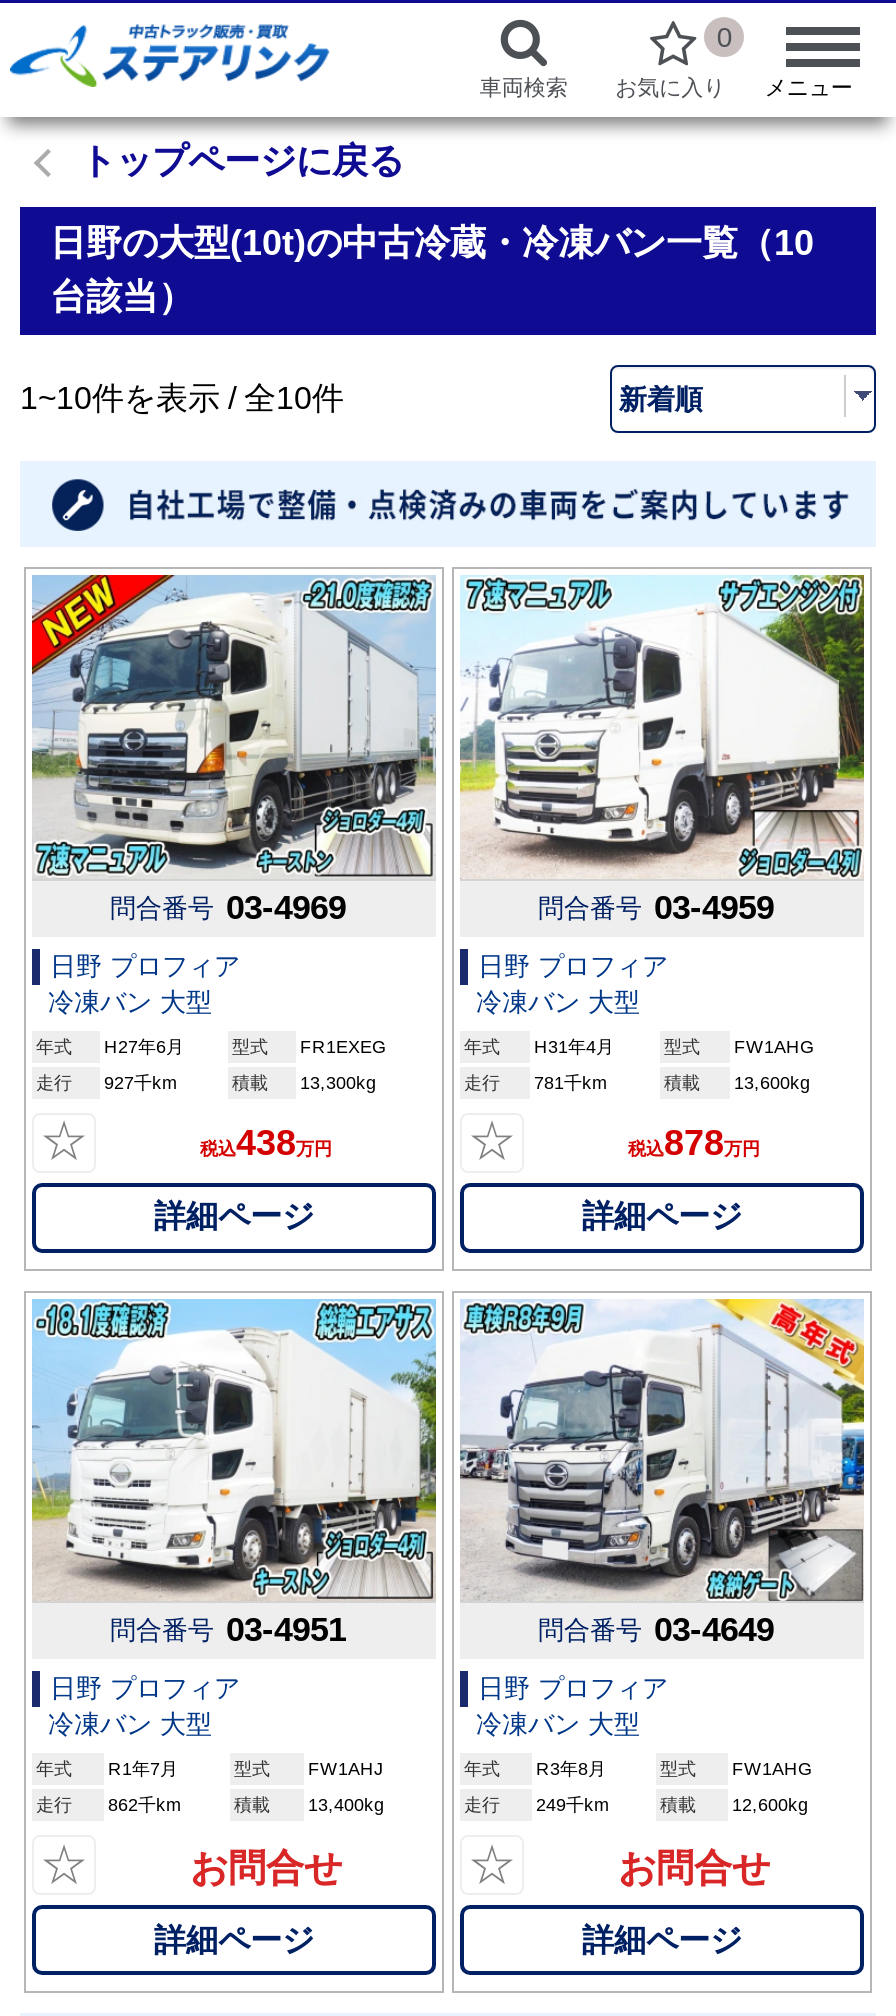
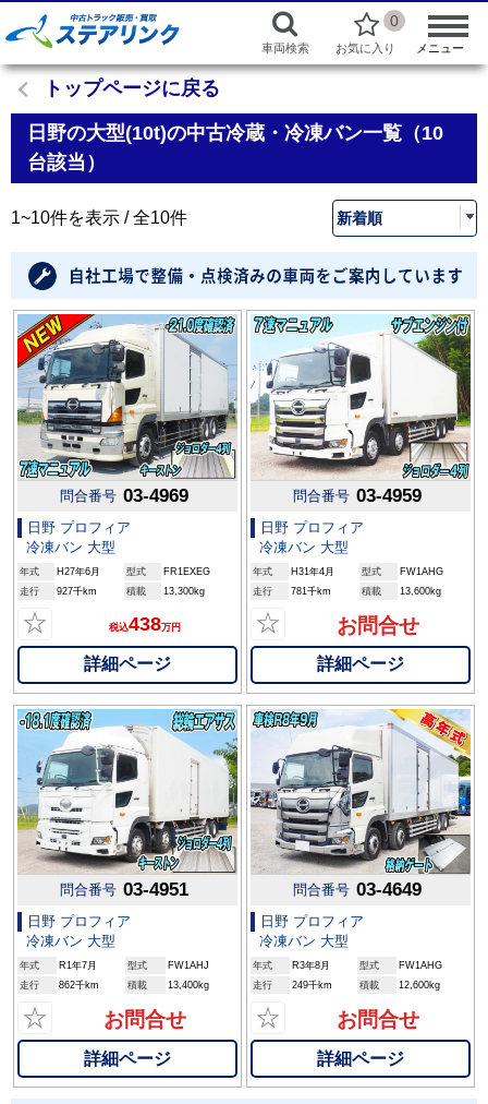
[628,1122,760,1162] 税込878万円 -> [337,614,419,637] お問合せ

